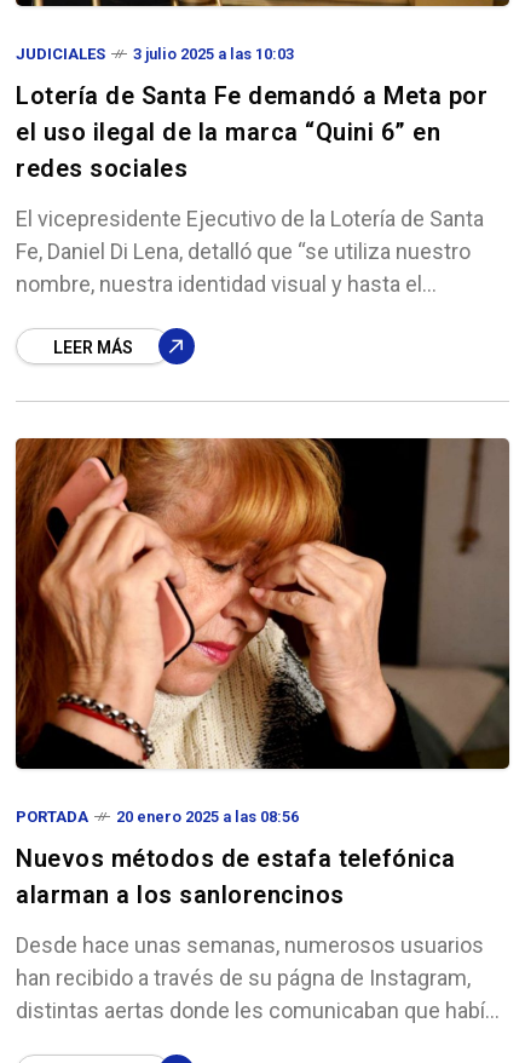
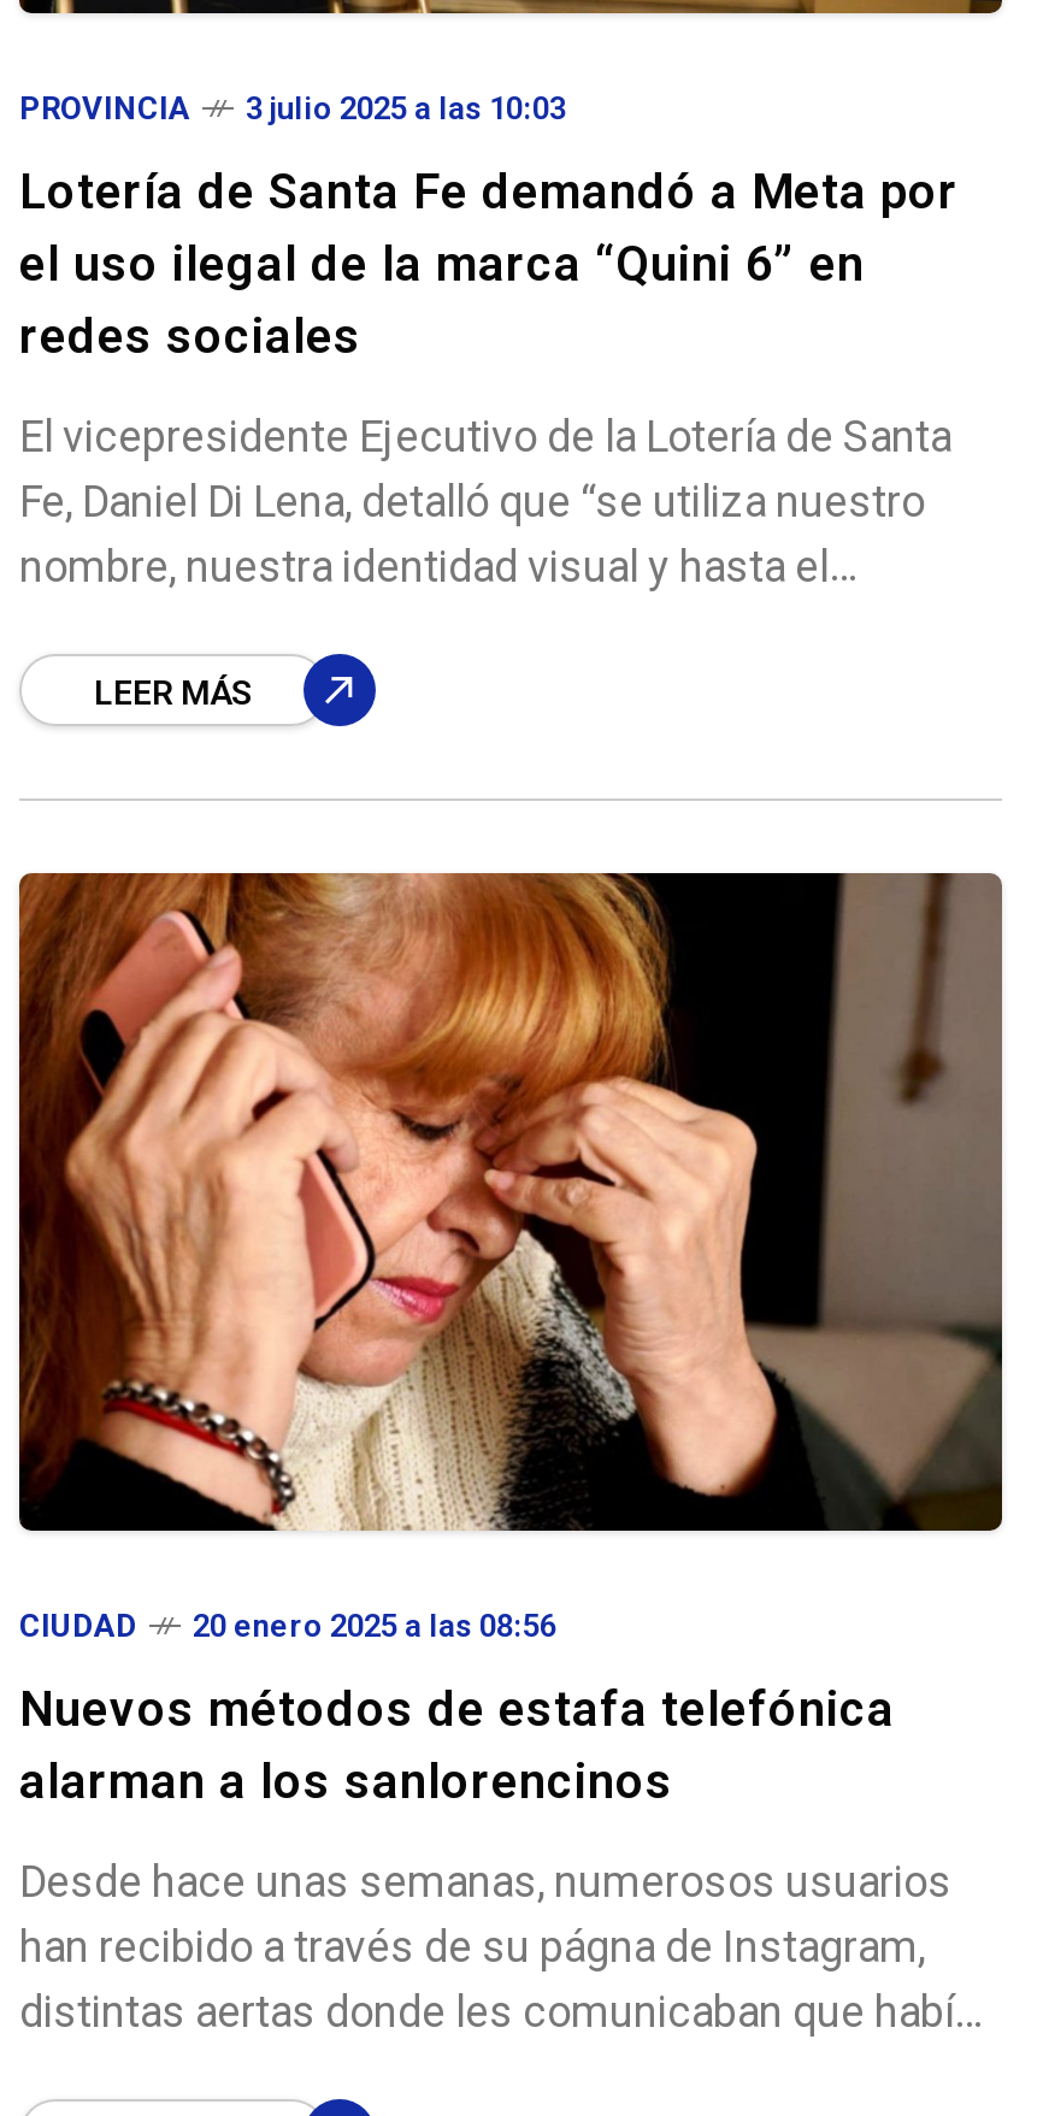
[16,45,105,63] JUDICIALES -> [19,89,190,125] PROVINCIA
[16,808,88,826] PORTADA -> [19,1607,137,1643] CIUDAD

